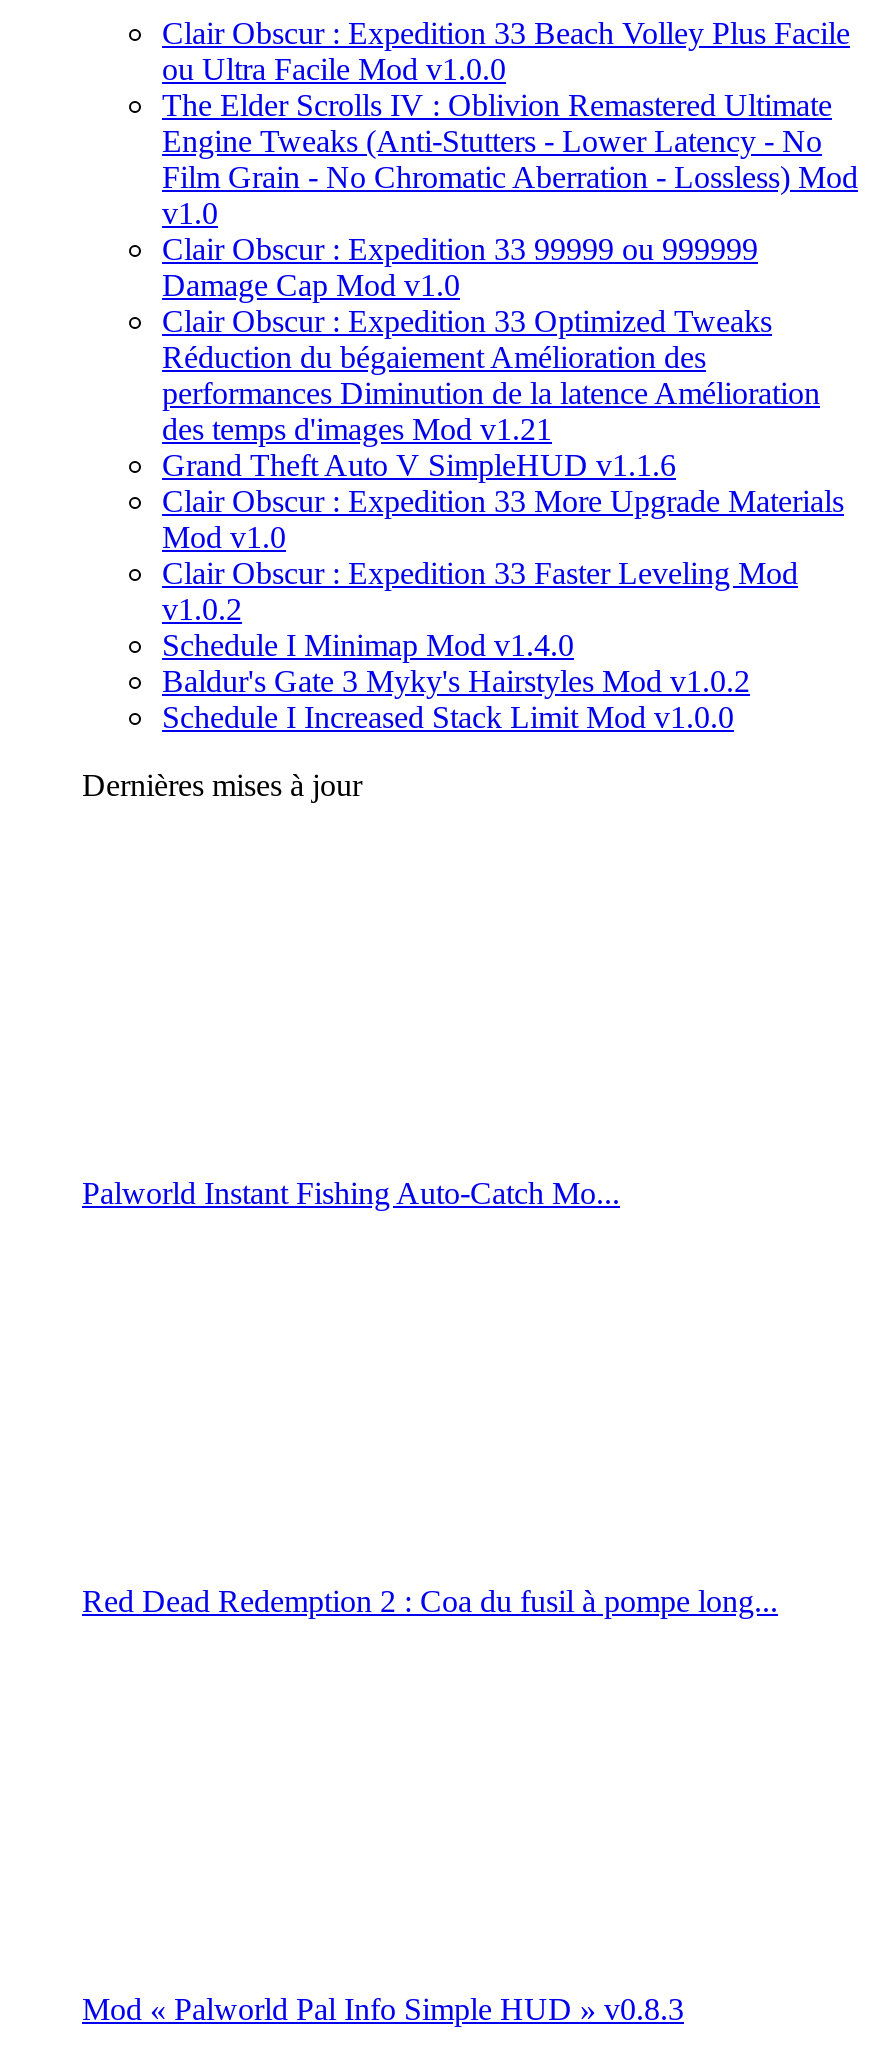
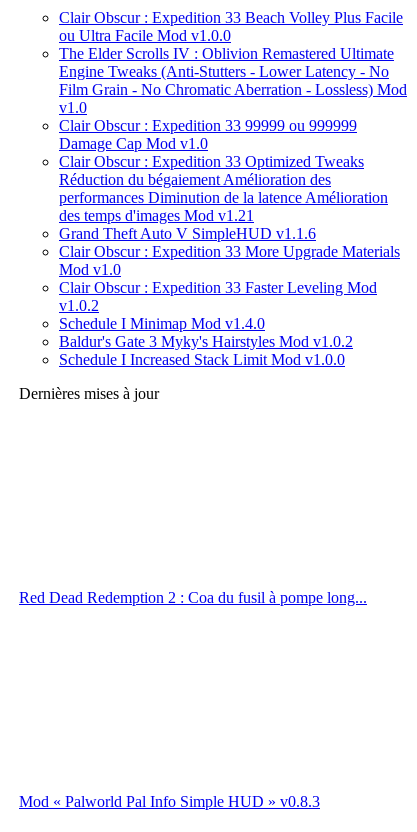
[82,1176,620,1210] Palworld Instant Fishing Auto-Catch Mo... -> none

